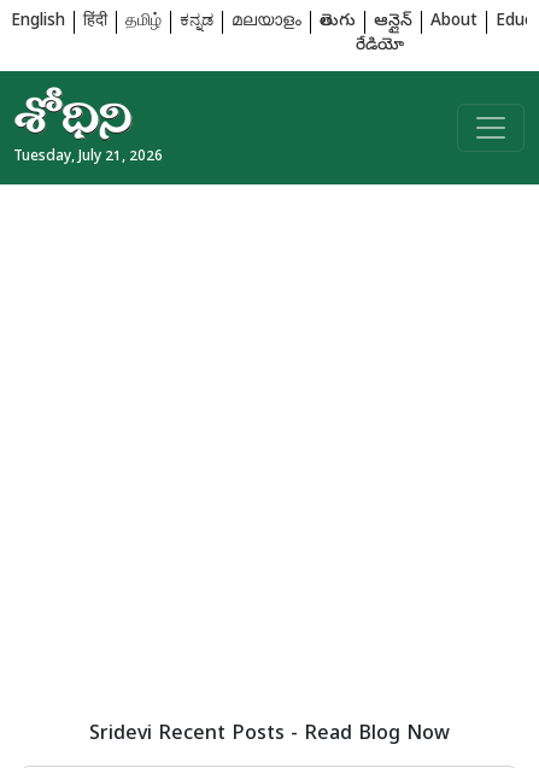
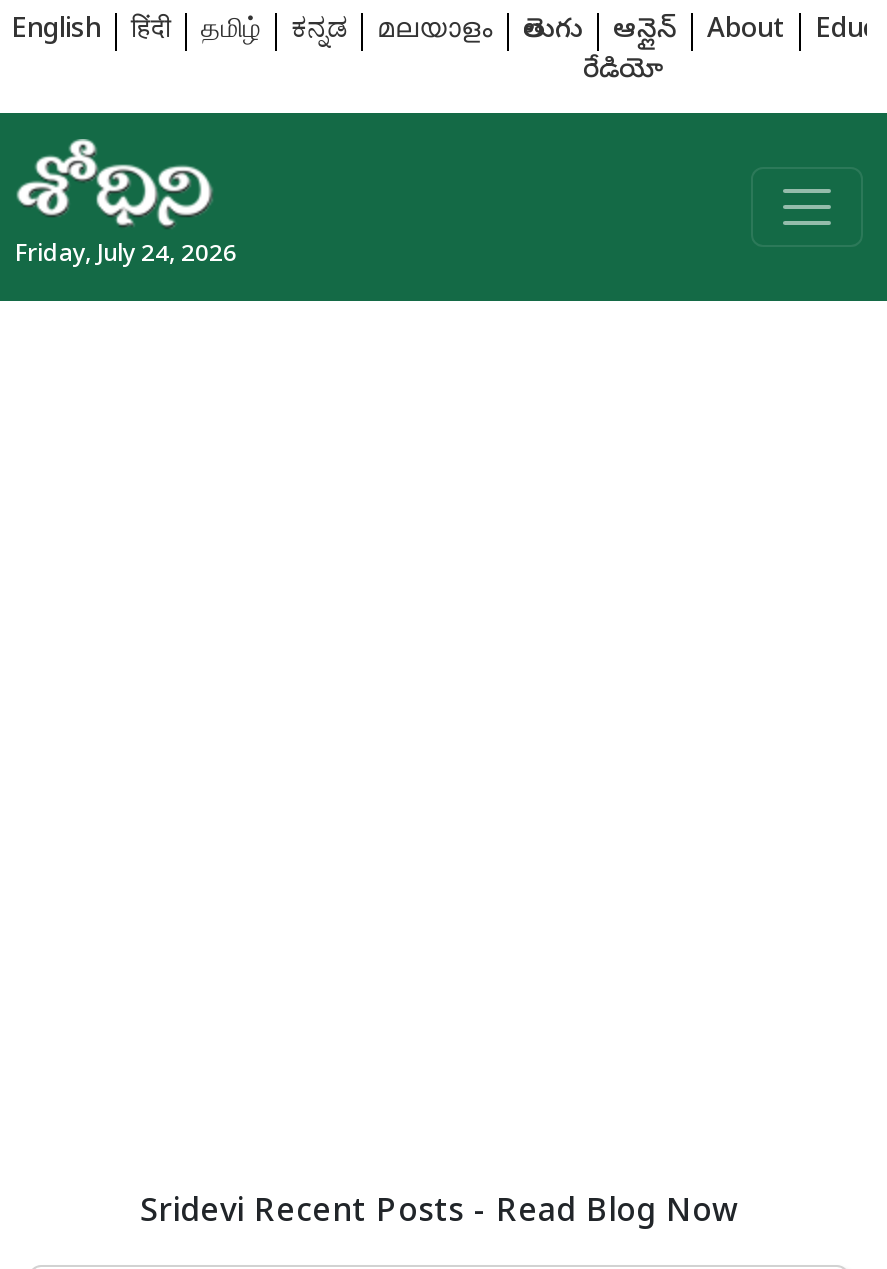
[13,148,163,168] Tuesday, July 21, 2026 -> [15,241,237,273] Friday, July 24, 2026

